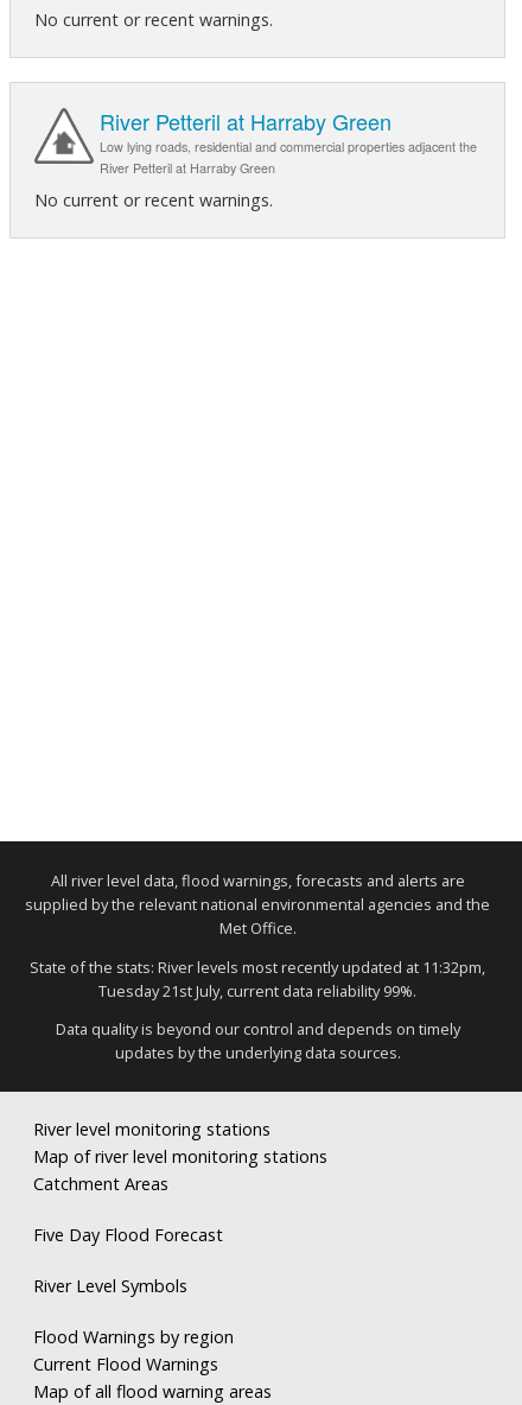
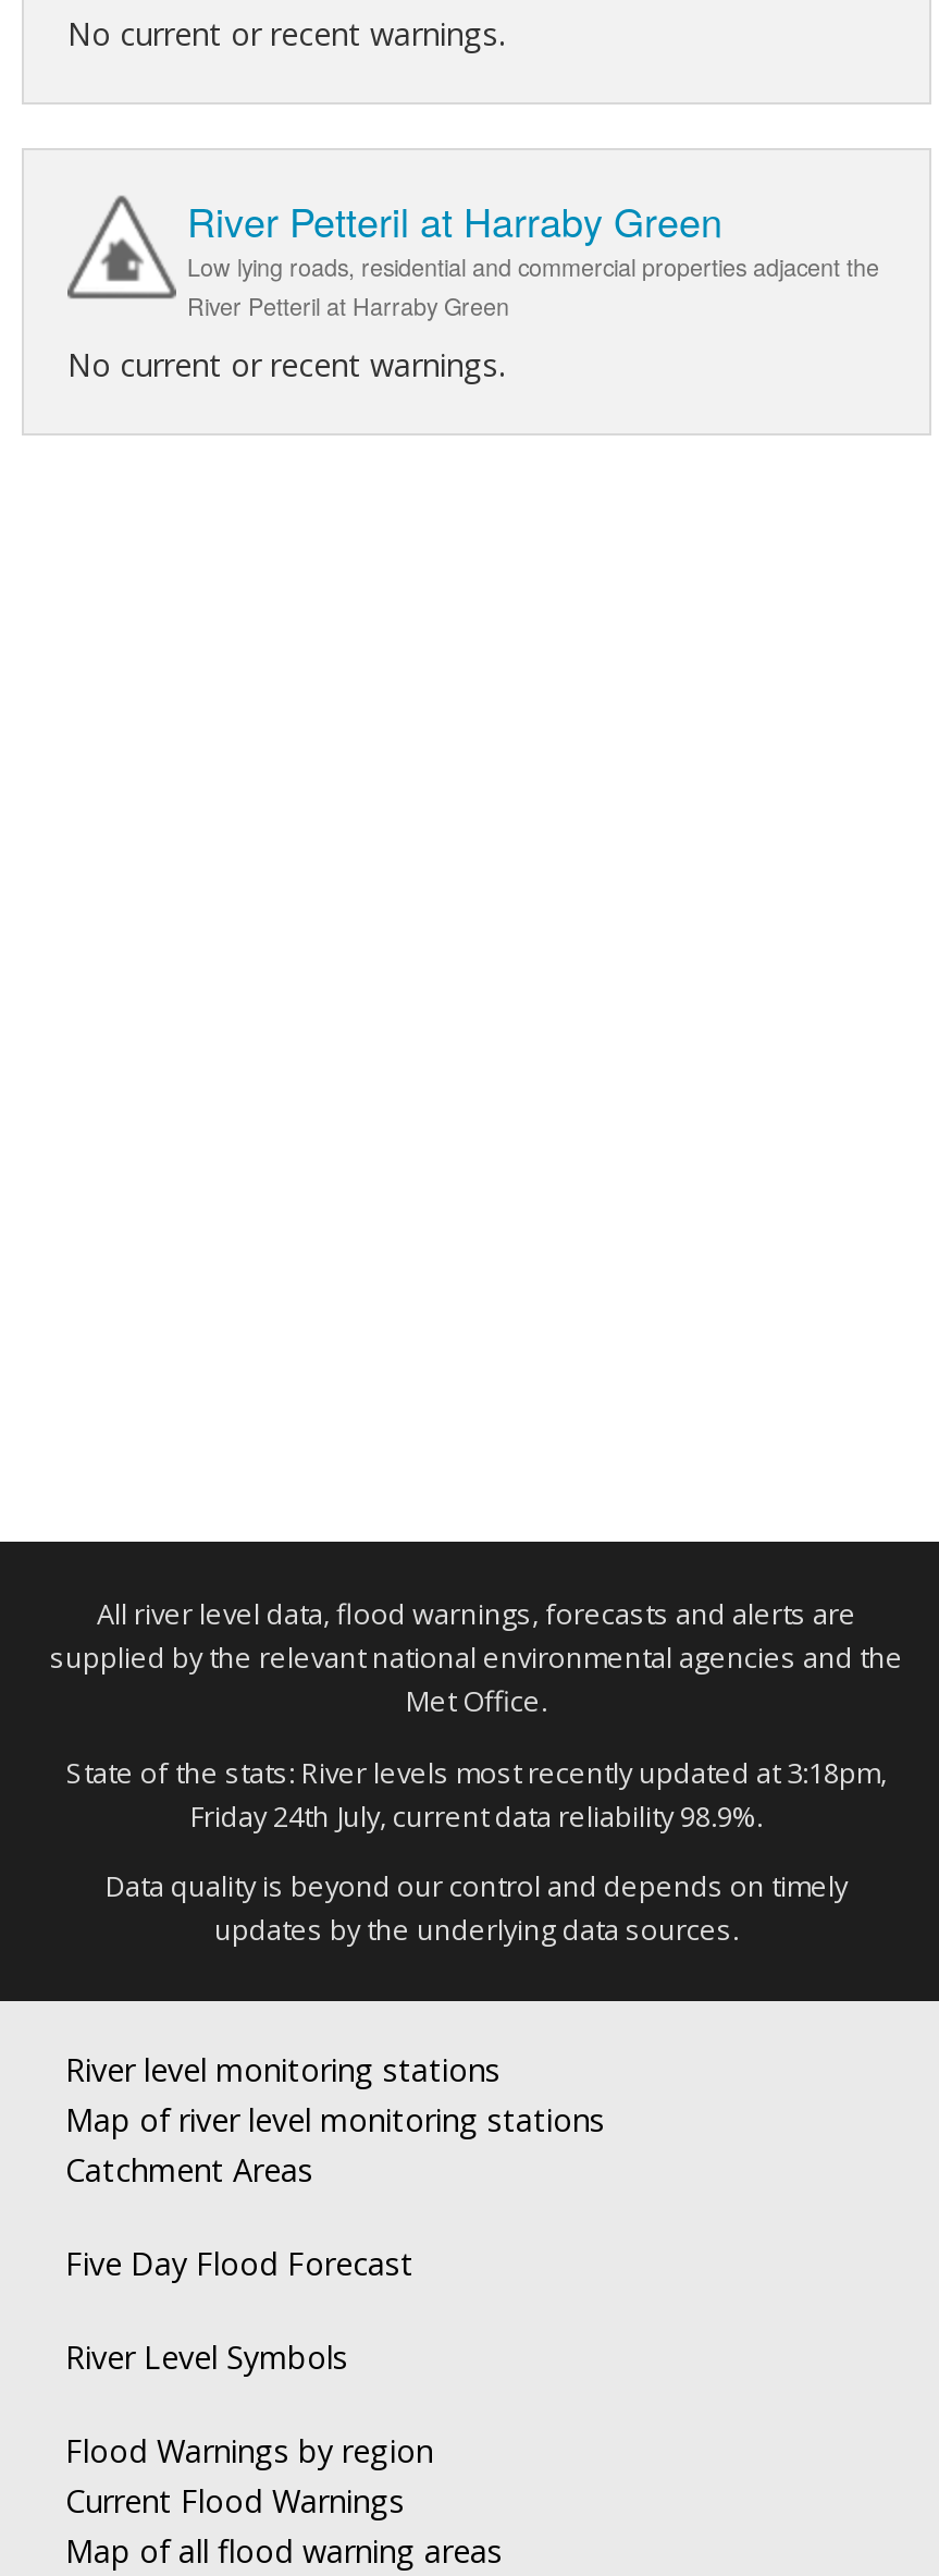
[30,956,485,977] State of the stats: River levels most recently updated at 11:32pm, -> [66,1752,887,1791] State of the stats: River levels most recently updated at 3:18pm,
[98,980,416,1001] Tuesday 21st July, current data reliability 99%. -> [190,1796,763,1835] Friday 24th July, current data reliability 98.9%.

